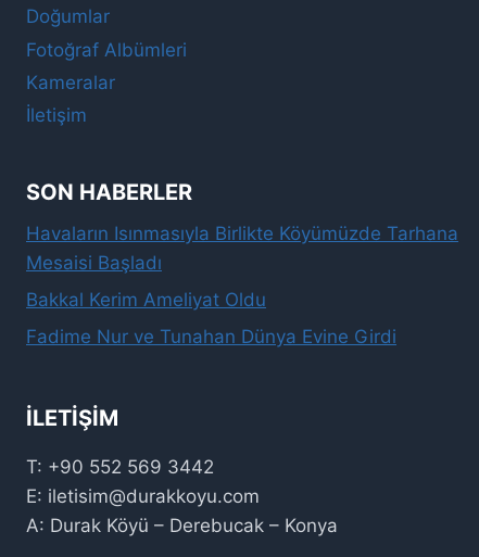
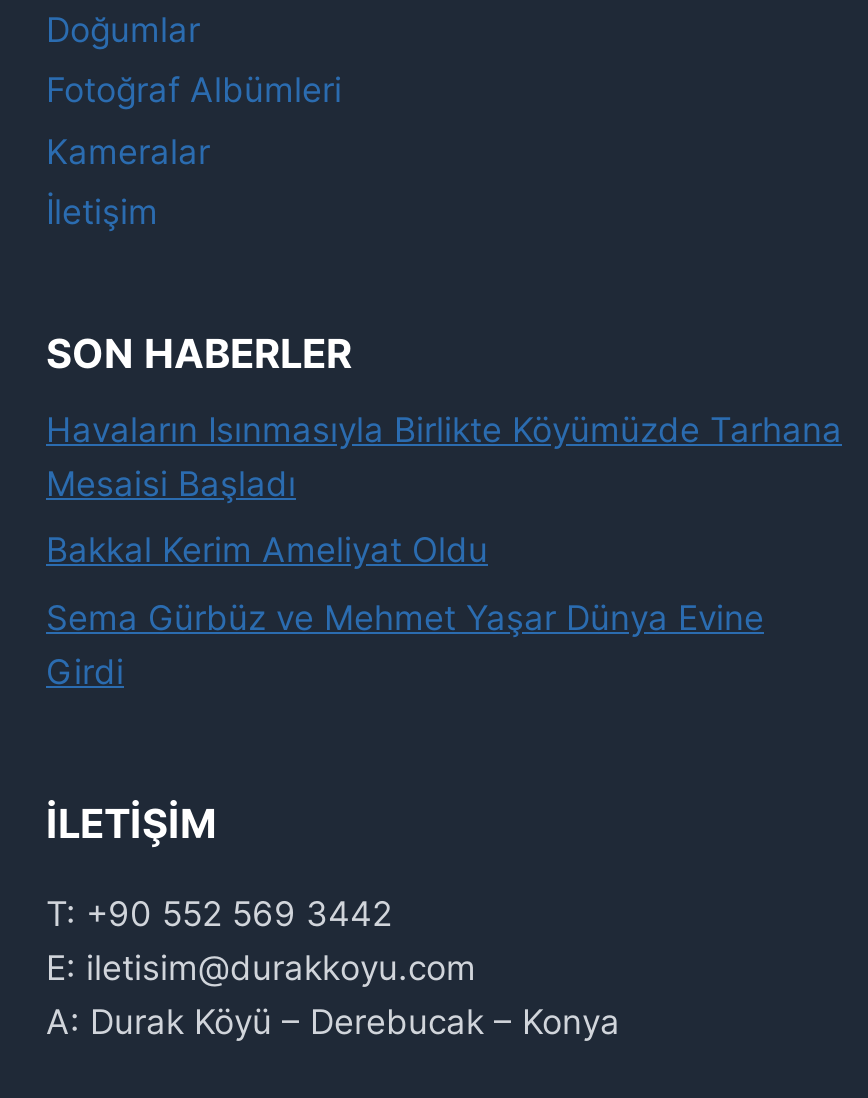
[26,325,396,347] Fadime Nur ve Tunahan Dünya Evine Girdi -> [46,598,764,692] Sema Gürbüz ve Mehmet Yaşar Dünya Evine | Girdi

